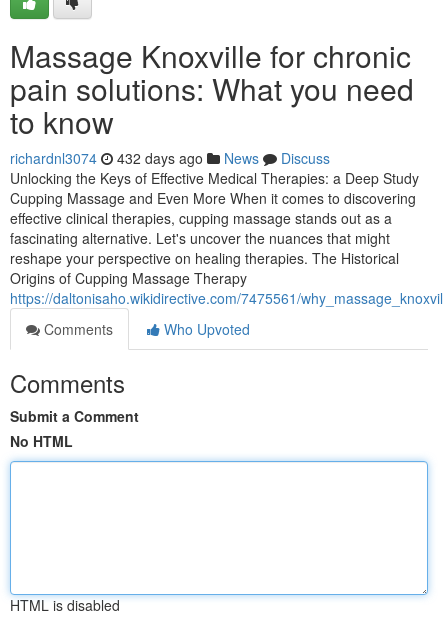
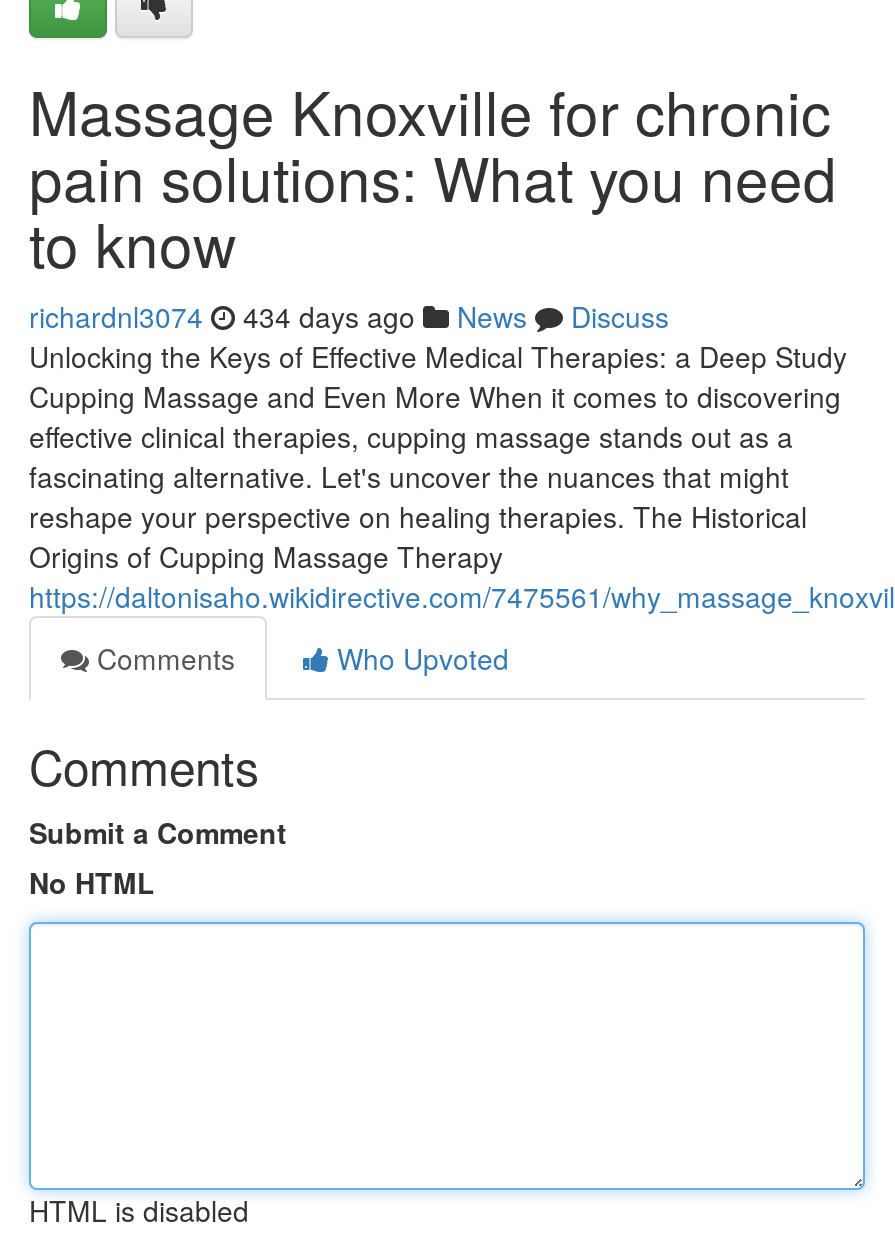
[10,148,330,168] richardnl3074 432 days ago News Discuss -> [29,296,669,336] richardnl3074 434 days ago News Discuss

